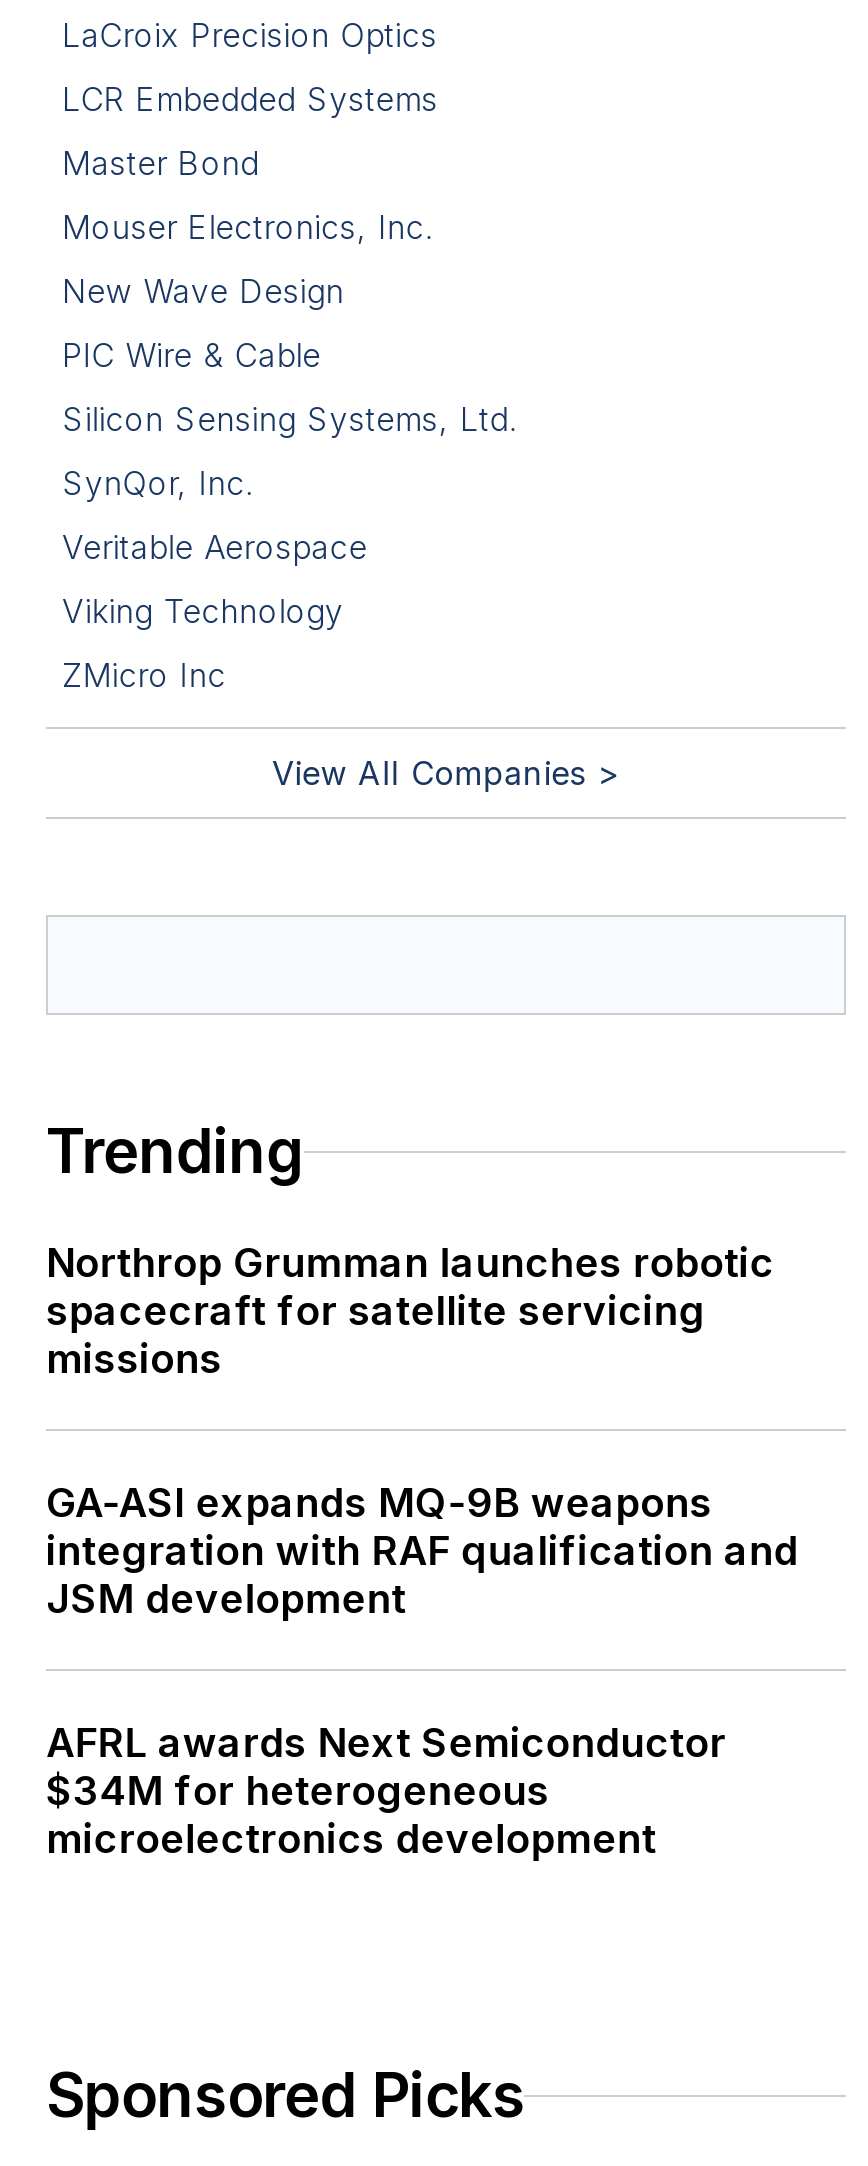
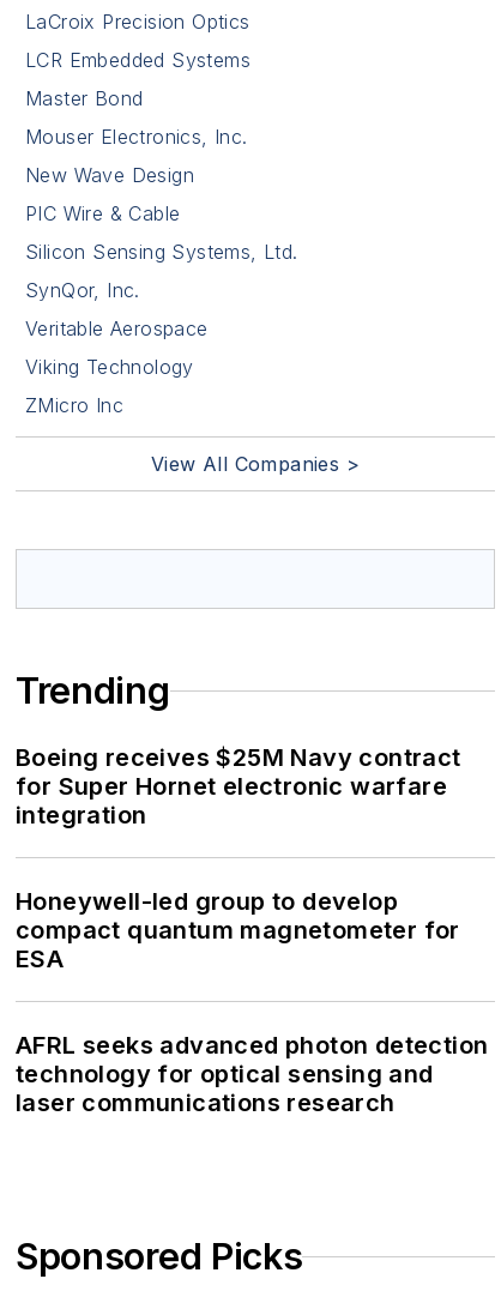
[46,1239,774,1383] Northrop Grumman launches robotic | spacecraft for satellite servicing | missions -> [16,743,461,830] Boeing receives $25M Navy contract | for Super Hornet electronic warfare | integration
[46,1479,798,1623] GA-ASI expands MQ-9B weapons | integration with RAF qualification and | JSM development -> [16,887,460,974] Honeywell-led group to develop | compact quantum magnetometer for | ESA
[46,1719,726,1863] AFRL awards Next Semiconductor | $34M for heterogeneous | microelectronics development -> [16,1031,488,1117] AFRL seeks advanced photon detection | technology for optical sensing and | laser communications research

